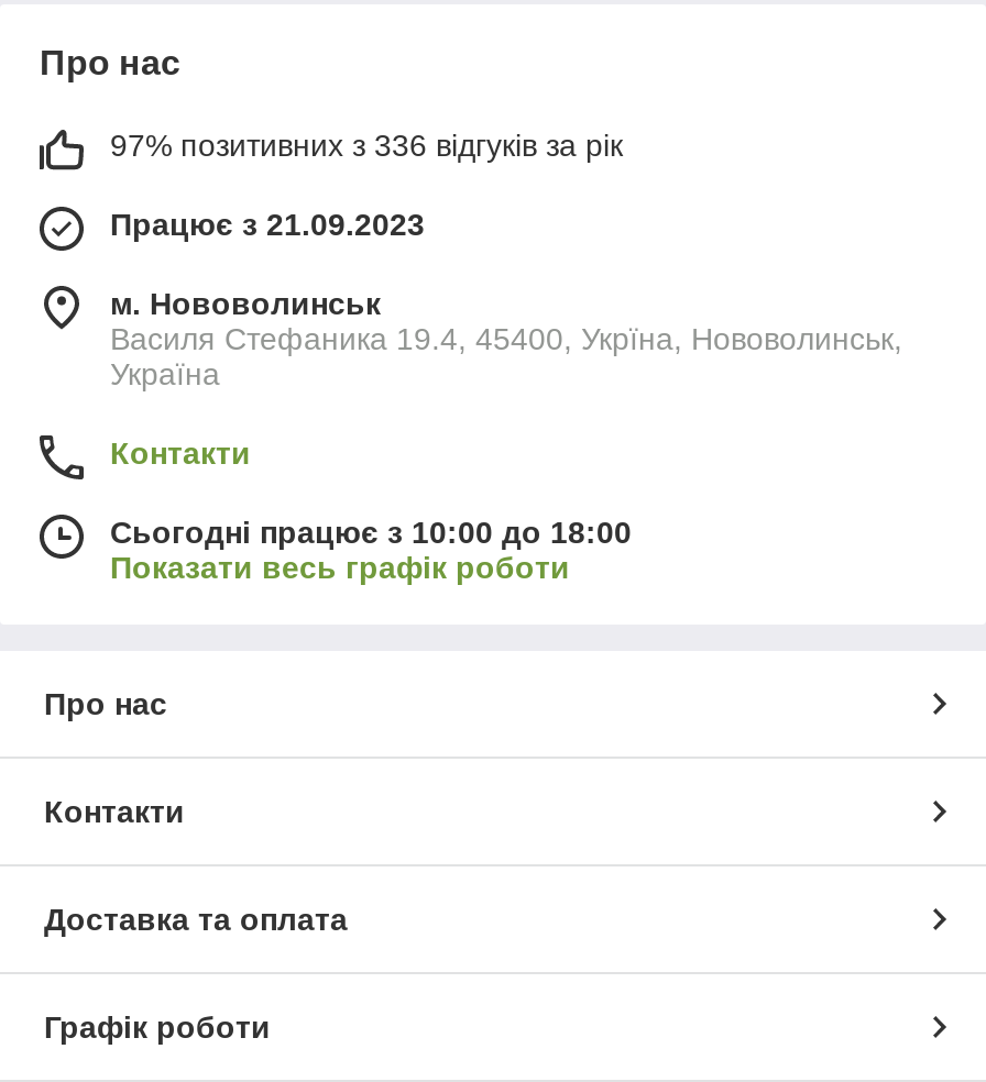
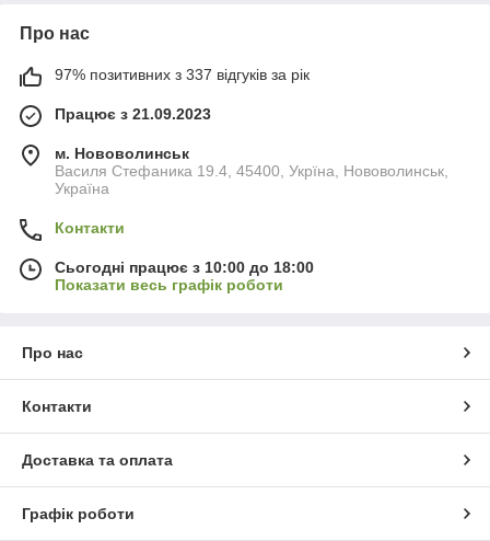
[110,128,623,163] 97% позитивних з 336 відгуків за рік -> [55,66,310,83] 97% позитивних з 337 відгуків за рік

